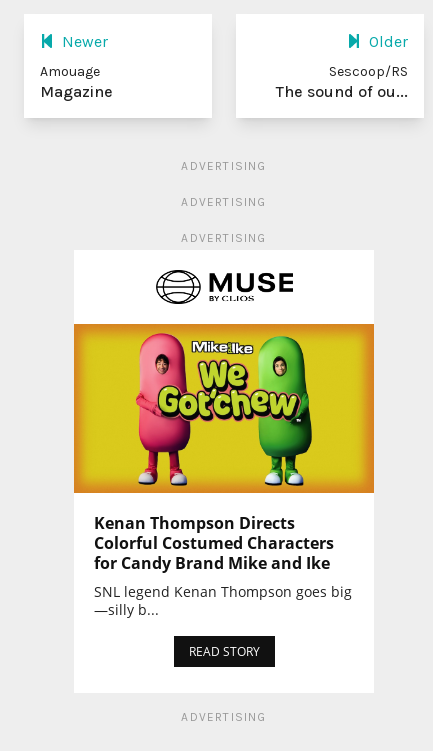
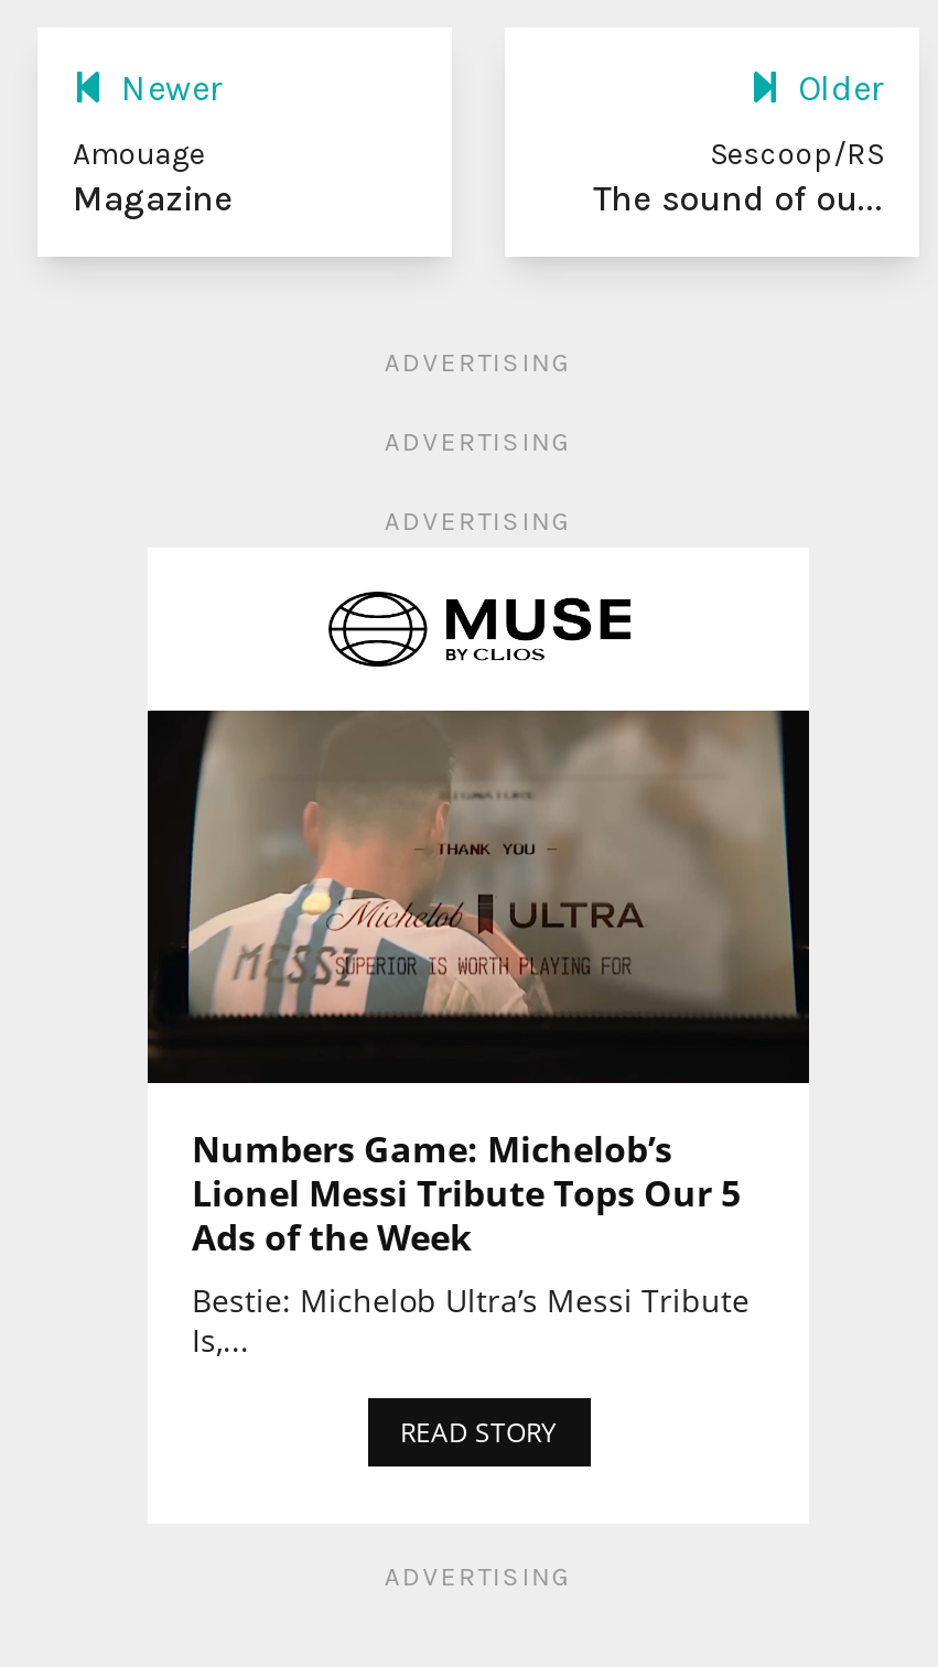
[73,323,375,619] [image] | Kenan Thompson Directs | Colorful Costumed Characters | for Candy Brand Mike and Ike | SNL legend Kenan Thompson goes big | —silly b... -> [145,708,811,1361] [image] | Numbers Game: Michelob’s | Lionel Messi Tribute Tops Our 5 | Ads of the Week | Bestie: Michelob Ultra’s Messi Tribute | Is,...

